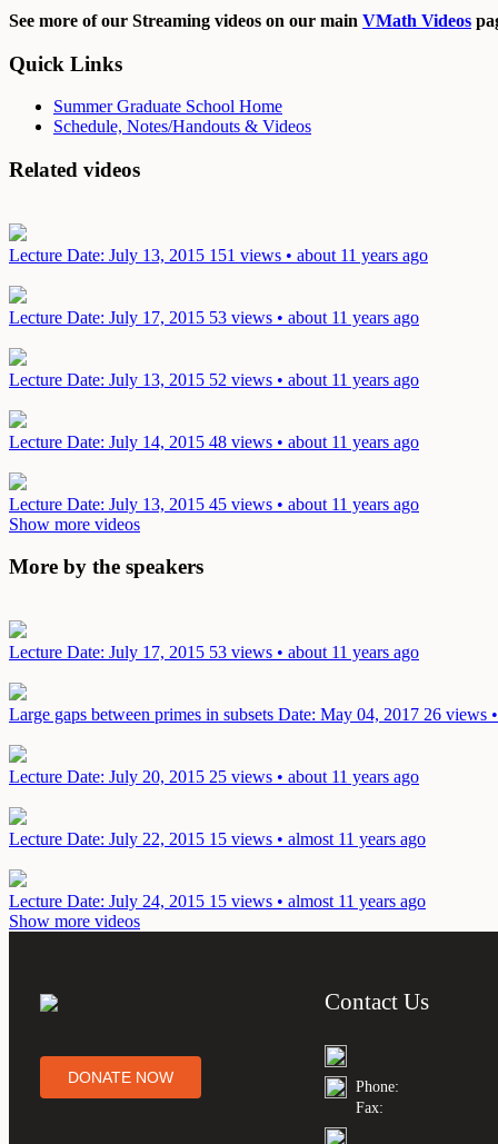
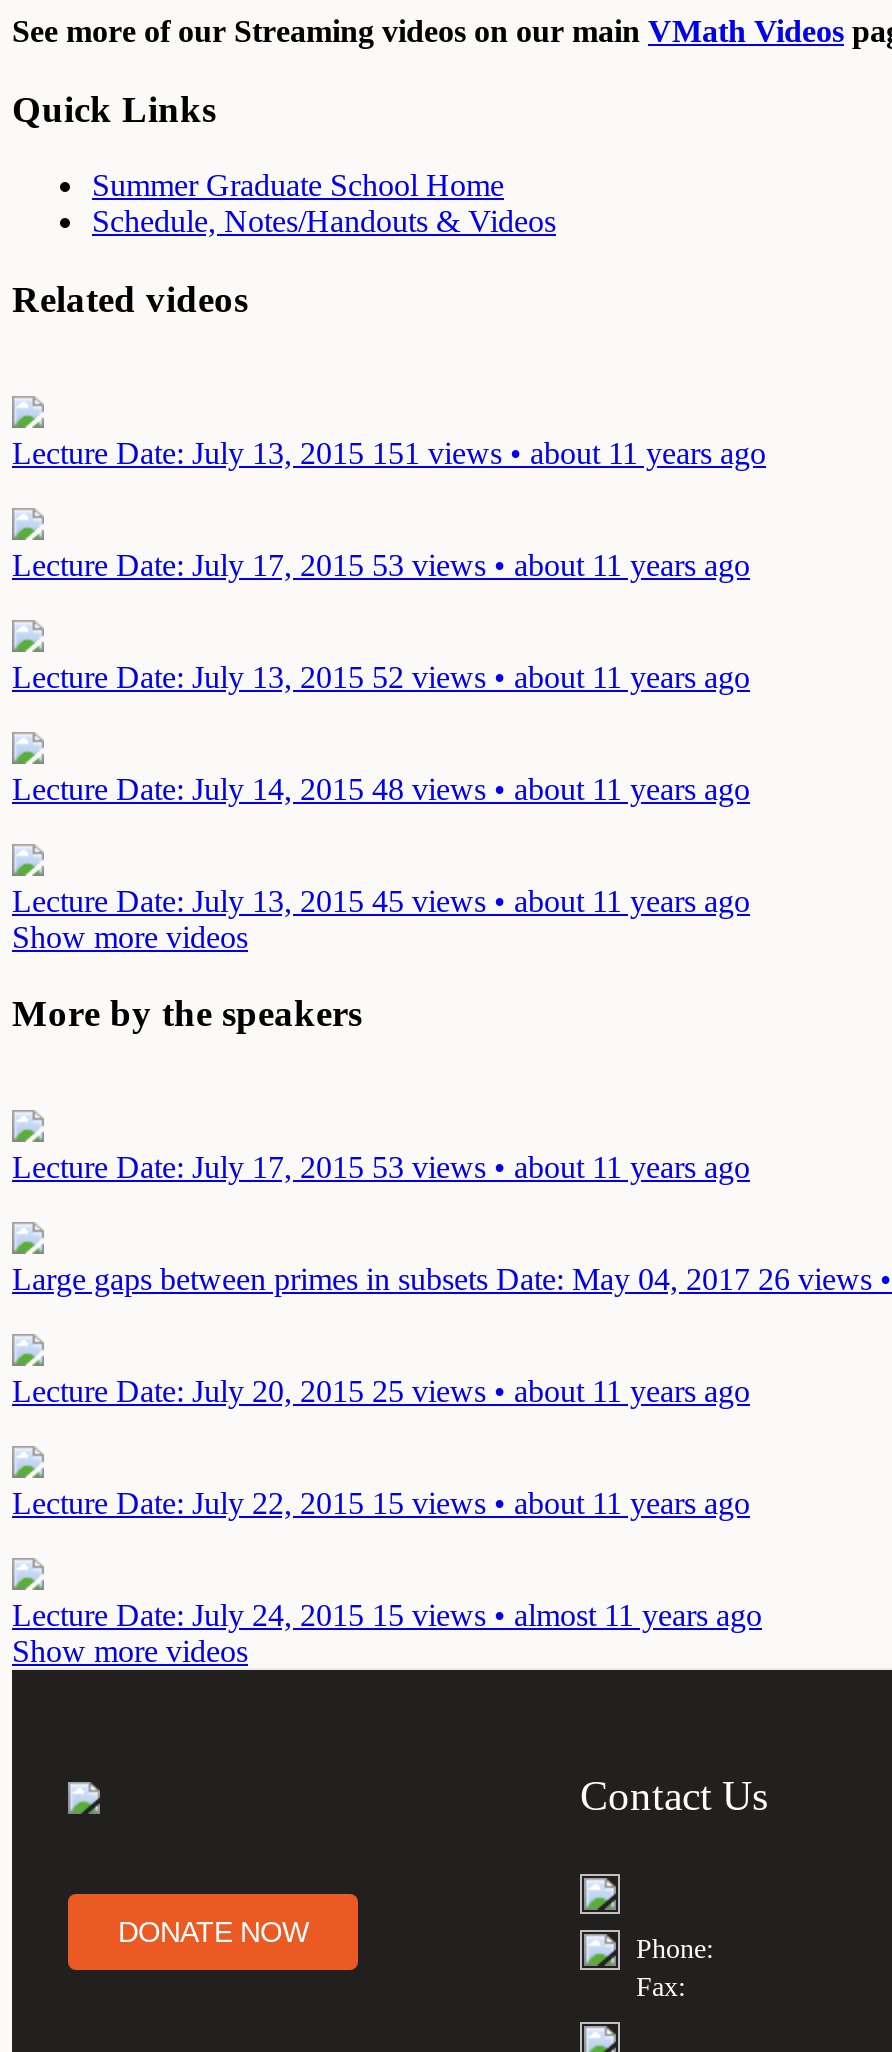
[9,830,426,848] Lecture Date: July 22, 2015 15 views • almost 11 years ago -> [12,1486,750,1520] Lecture Date: July 22, 2015 15 views • about 11 years ago

